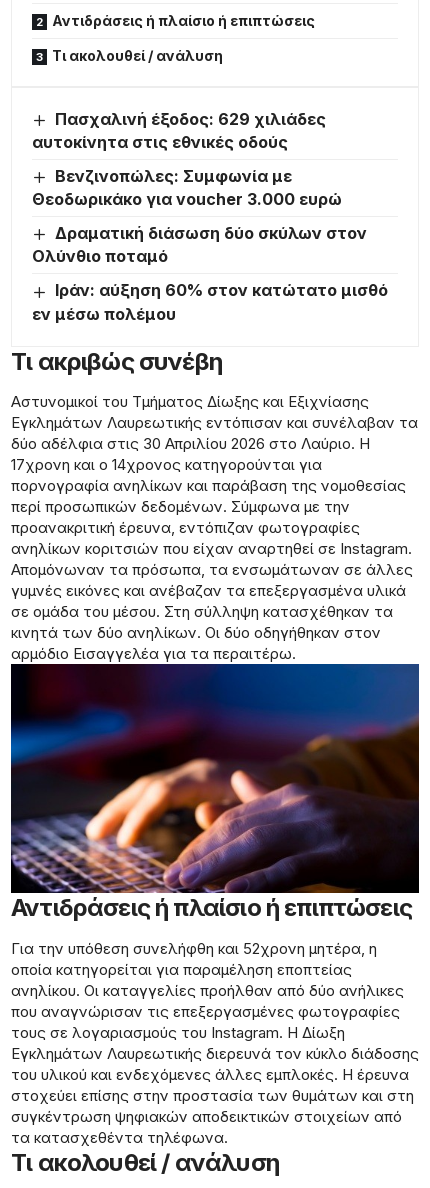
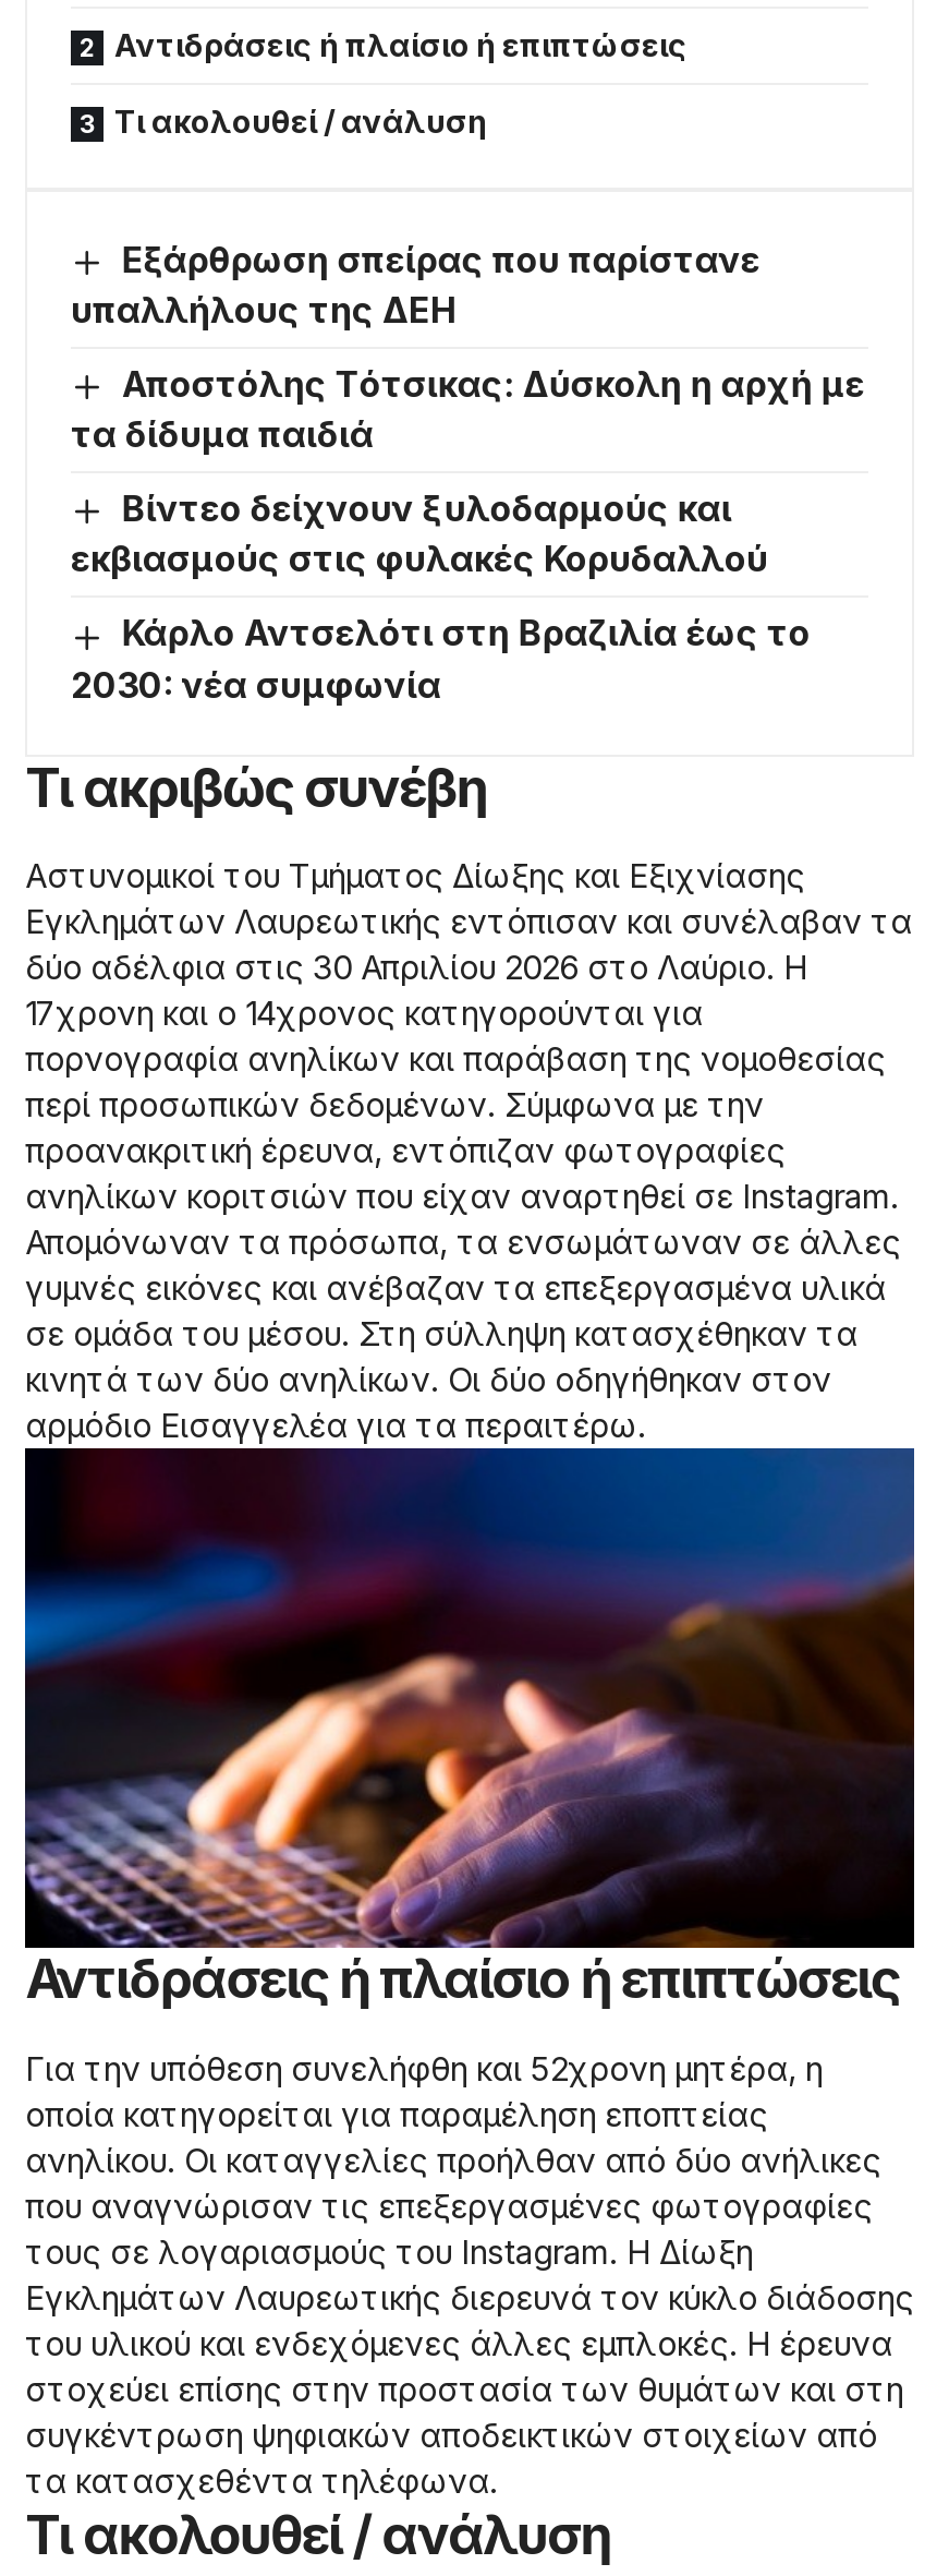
[32,109,326,152] Πασχαλινή έξοδος: 629 χιλιάδες | αυτοκίνητα στις εθνικές οδούς -> [71,238,760,332] Εξάρθρωση σπείρας που παρίστανε | υπαλλήλους της ΔΕΗ
[32,166,342,209] Βενζινοπώλες: Συμφωνία με | Θεοδωρικάκο για voucher 3.000 ευρώ -> [71,362,865,456] Αποστόλης Τότσικας: Δύσκολη η αρχή με | τα δίδυμα παιδιά
[32,223,367,266] Δραματική διάσωση δύο σκύλων στον | Ολύνθιο ποταμό -> [71,487,768,581] Βίντεο δείχνουν ξυλοδαρμούς και | εκβιασμούς στις φυλακές Κορυδαλλού
[32,280,388,323] Ιράν: αύξηση 60% στον κατώτατο μισθό | εν μέσω πολέμου -> [71,612,810,706] Κάρλο Αντσελότι στη Βραζιλία έως το | 2030: νέα συμφωνία

